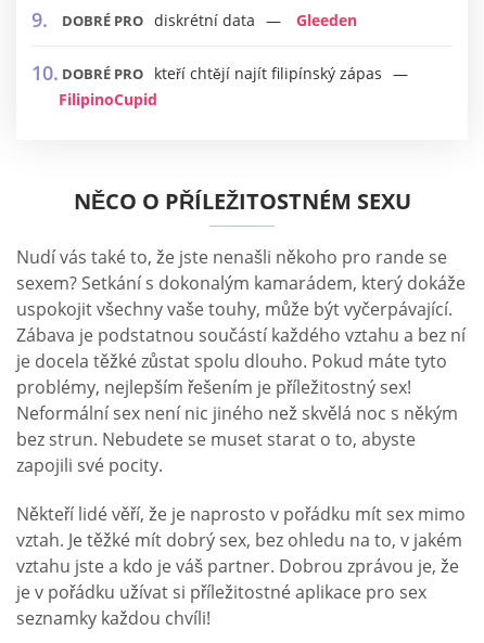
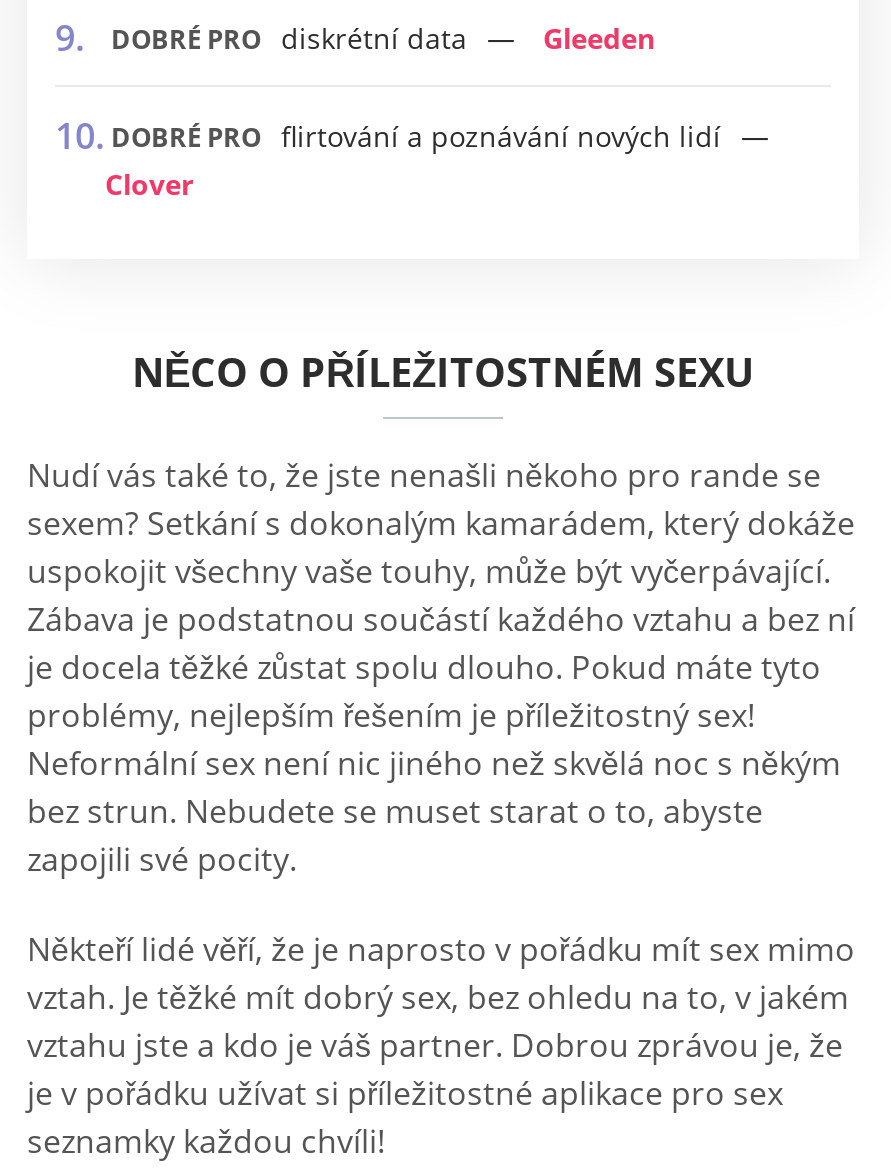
[59,63,382,110] DOBRÉ PRO kteří chtějí najít filipínský zápas | FilipinoCupid -> [105,117,721,203] DOBRÉ PRO flirtování a poznávání nových lidí | Clover

